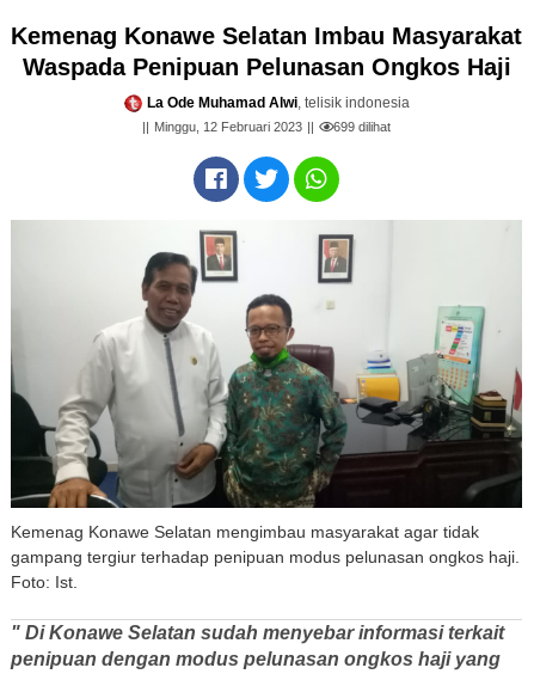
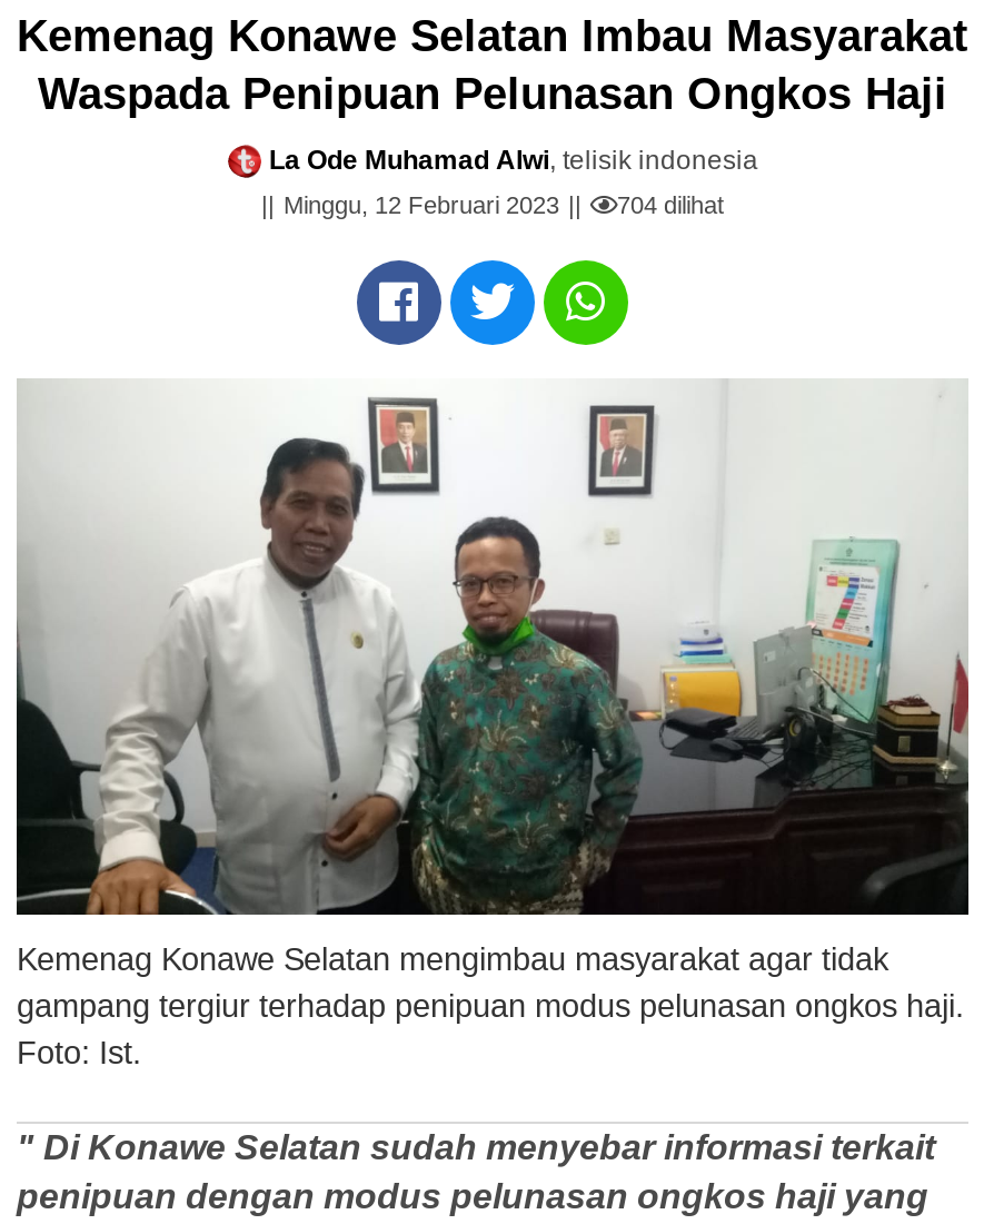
[333,120,391,134] 699 dilihat -> [617,192,724,219] 704 dilihat

